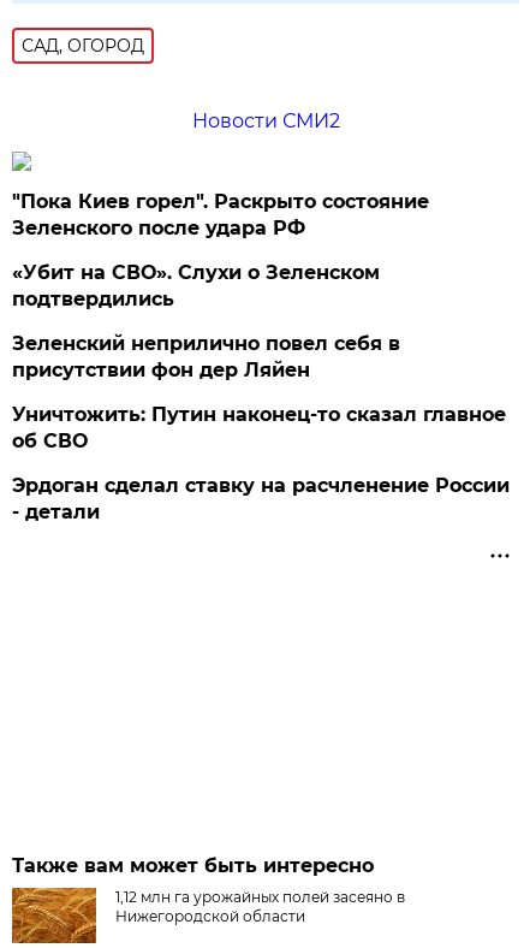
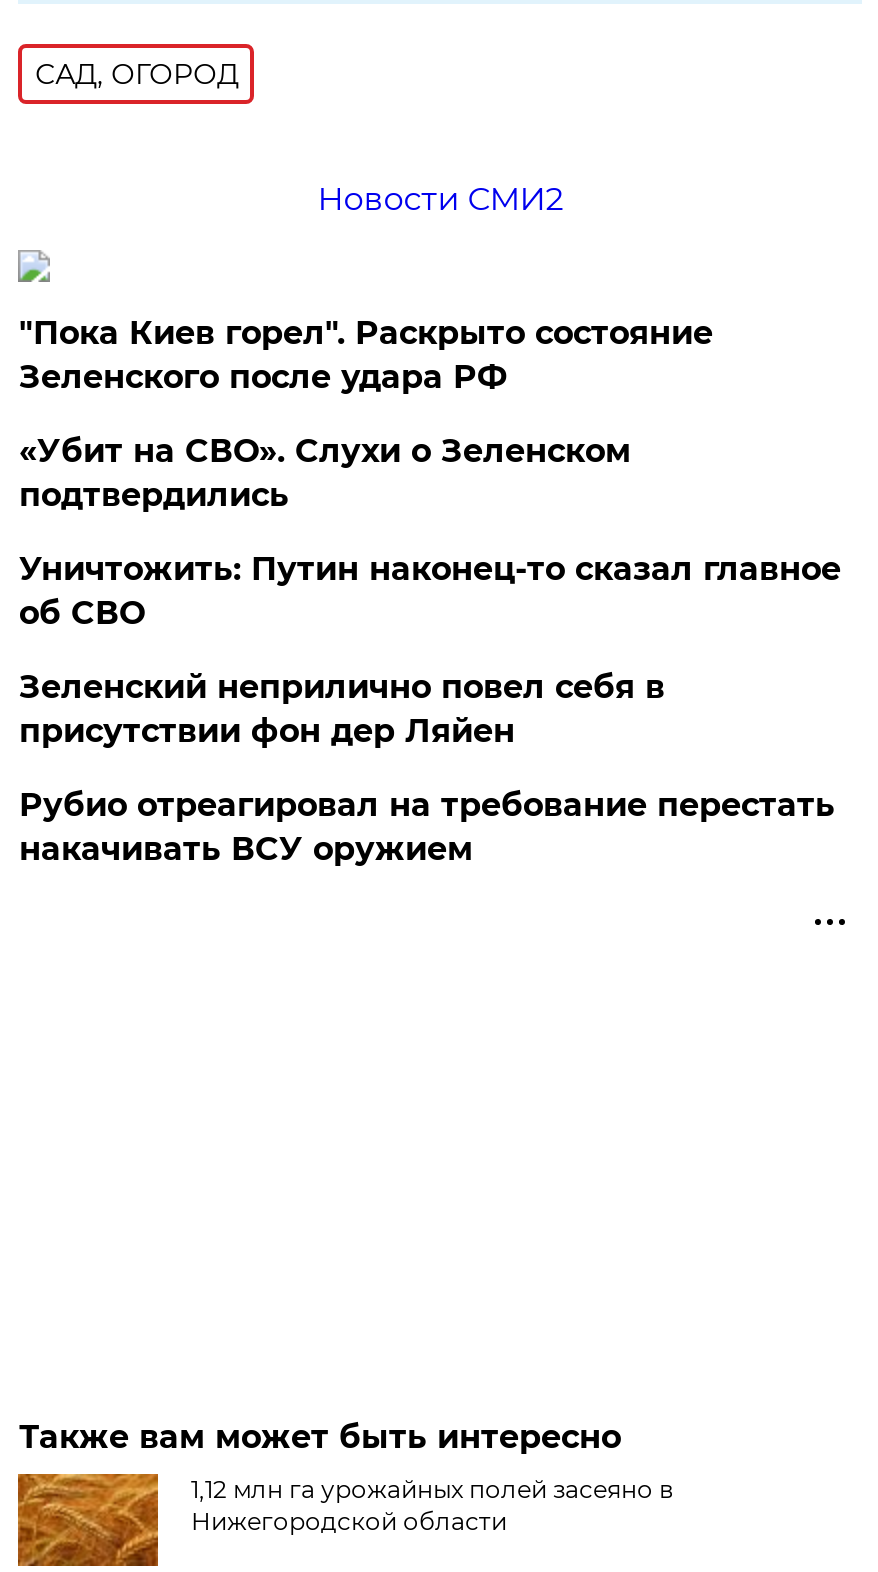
moved [12,332,401,381] -> [19,668,665,750]: Зеленский неприлично повел cебя в | присутствии фон дер Ляйен
moved [12,403,506,452] -> [19,550,841,632]: Уничтожить: Путин наконец-то сказал главное | об СВО
[12,474,510,523] Эрдоган сделал ставку на расчленение России | - детали -> [19,786,835,868] Рубио отреагировал на требование перестать | накачивать ВСУ оружием

